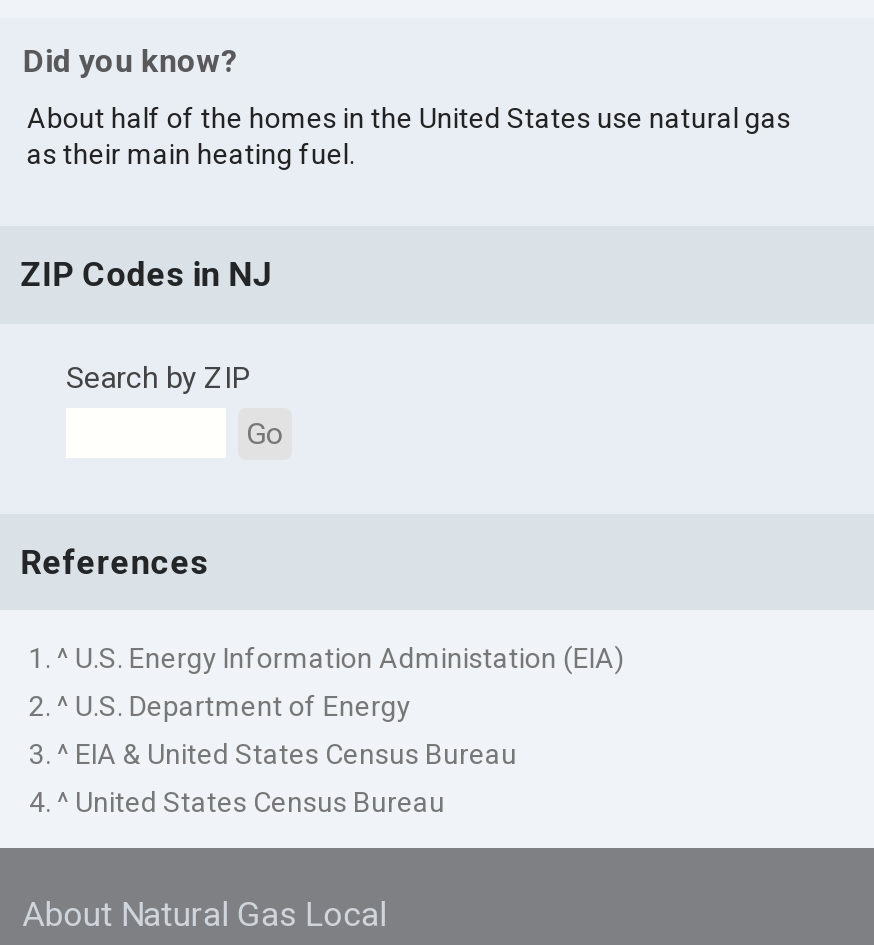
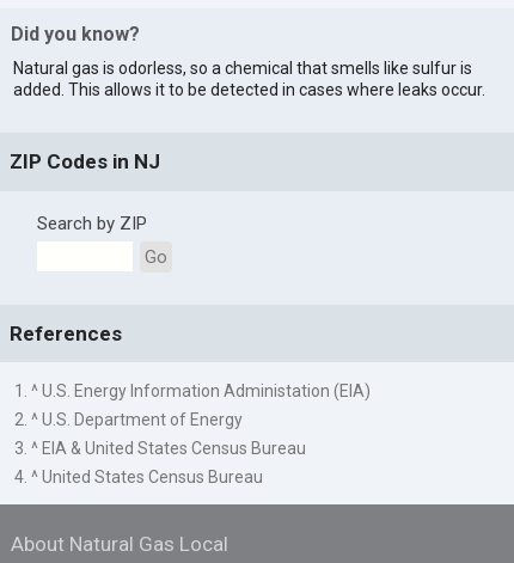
[27,103,791,171] About half of the homes in the United States use natural gas | as their main heating fuel. -> [14,59,486,100] Natural gas is odorless, so a chemical that smells like sulfur is | added. This allows it to be detected in cases where leaks occur.

